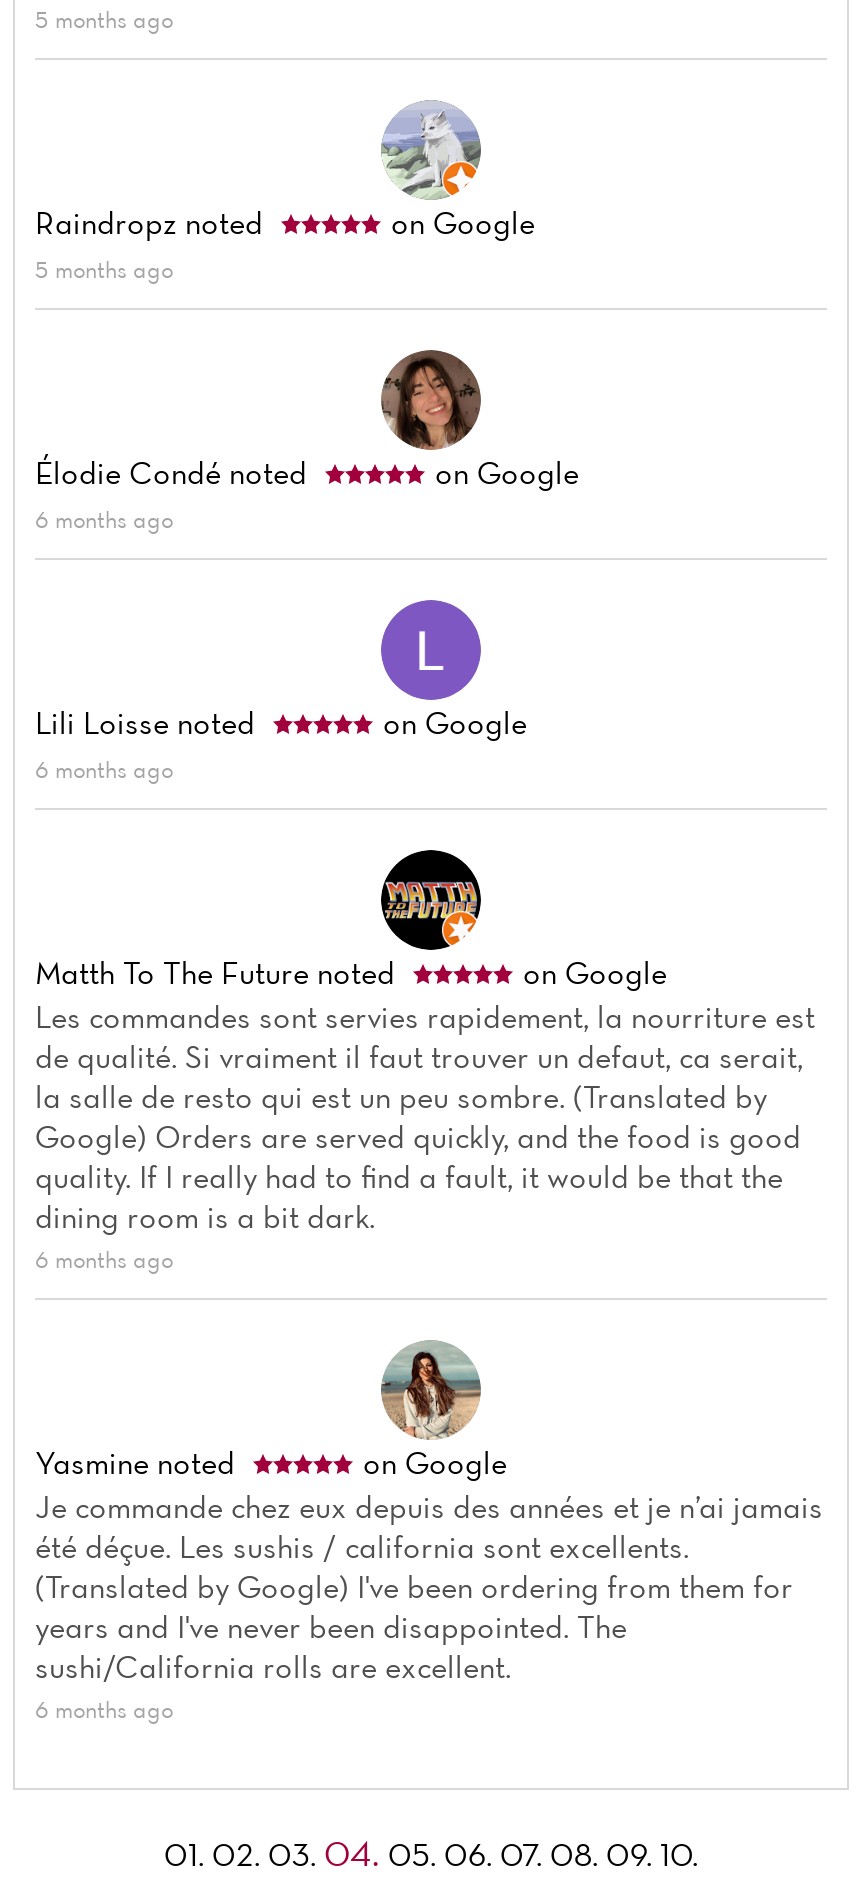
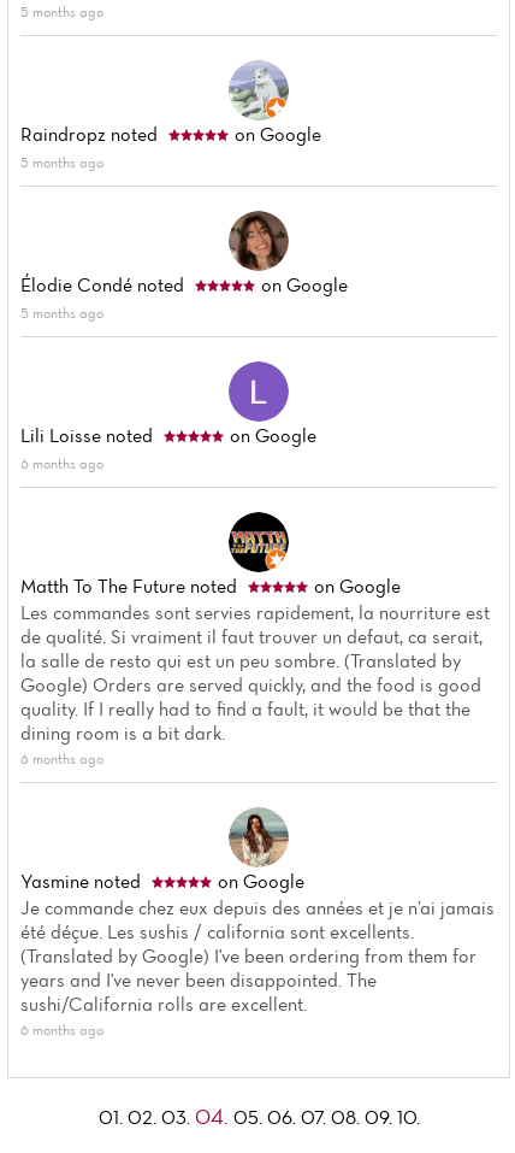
[35,505,173,535] 6 months ago -> [20,304,103,322] 5 months ago

